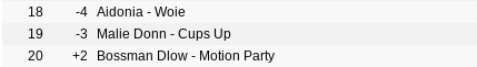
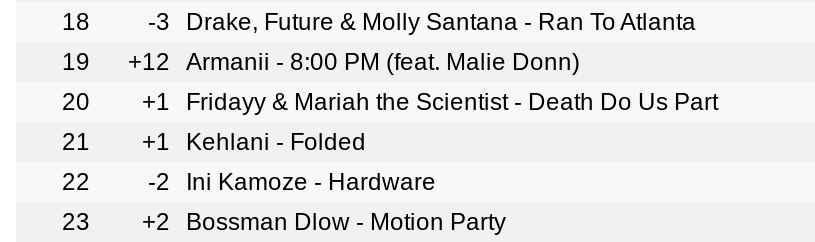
[76,4,186,20] -4 Aidonia - Woie -> [148,8,696,36] -3 Drake, Future & Molly Santana - Ran To Atlanta
[76,26,231,42] -3 Malie Donn - Cups Up -> [128,48,580,76] +12 Armanii - 8:00 PM (feat. Malie Donn)
none -> [62,88,718,236] +1 Fridayy & Mariah the Scientist - Death Do Us Part | 21 | +1 Kehlani - Folded | 22 | -2 Ini Kamoze - Hardware | 23

